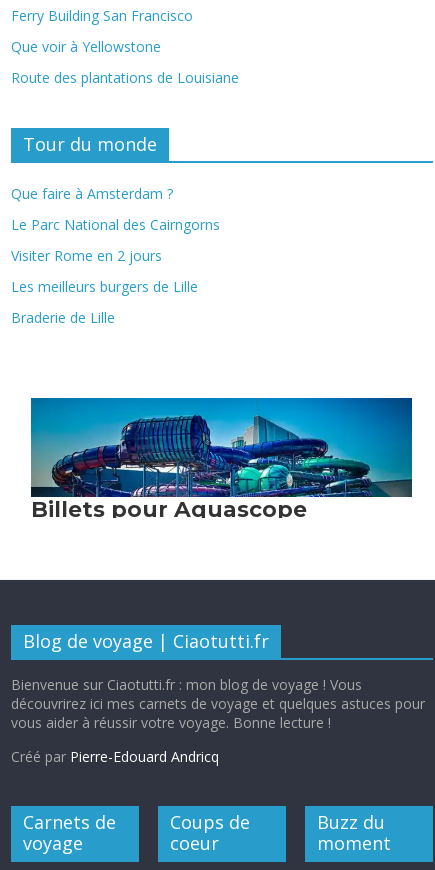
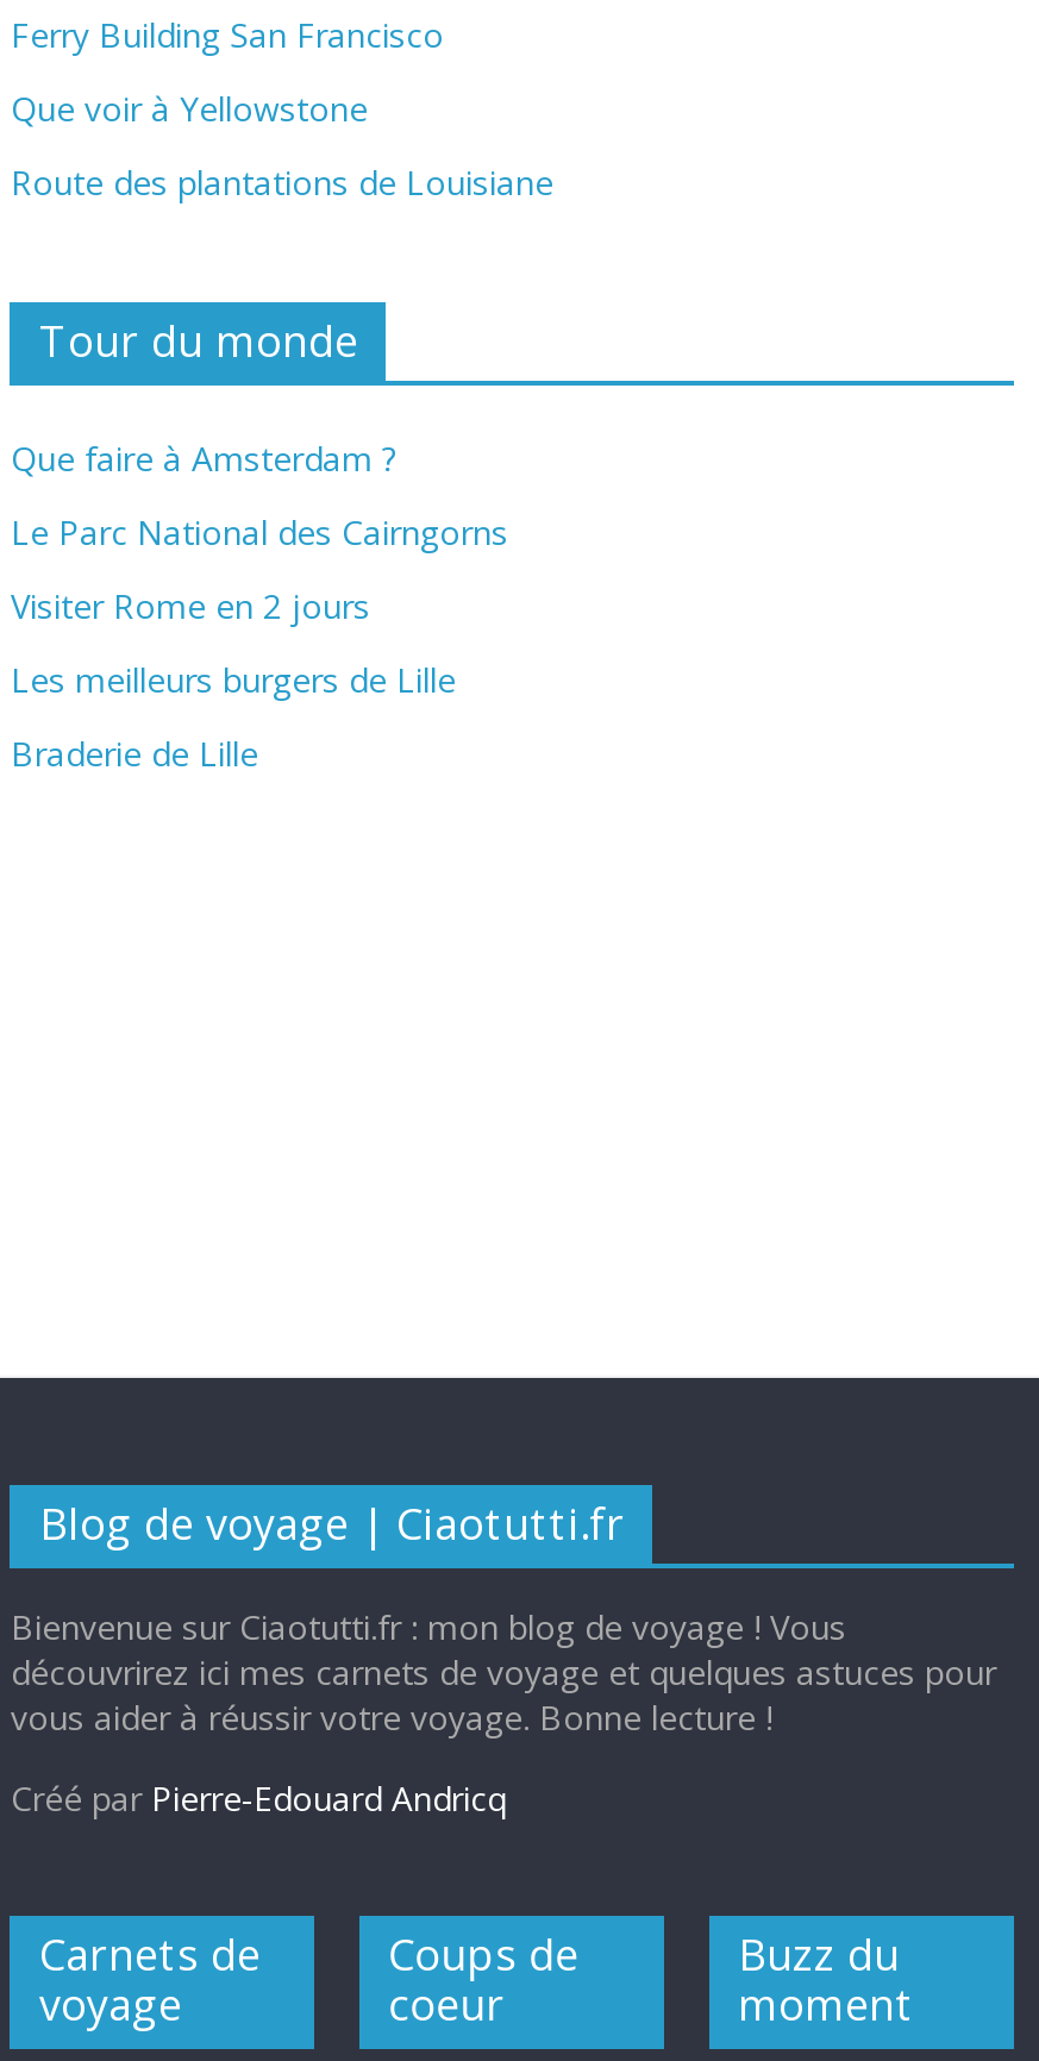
[30,397,413,519] [image] -> none

